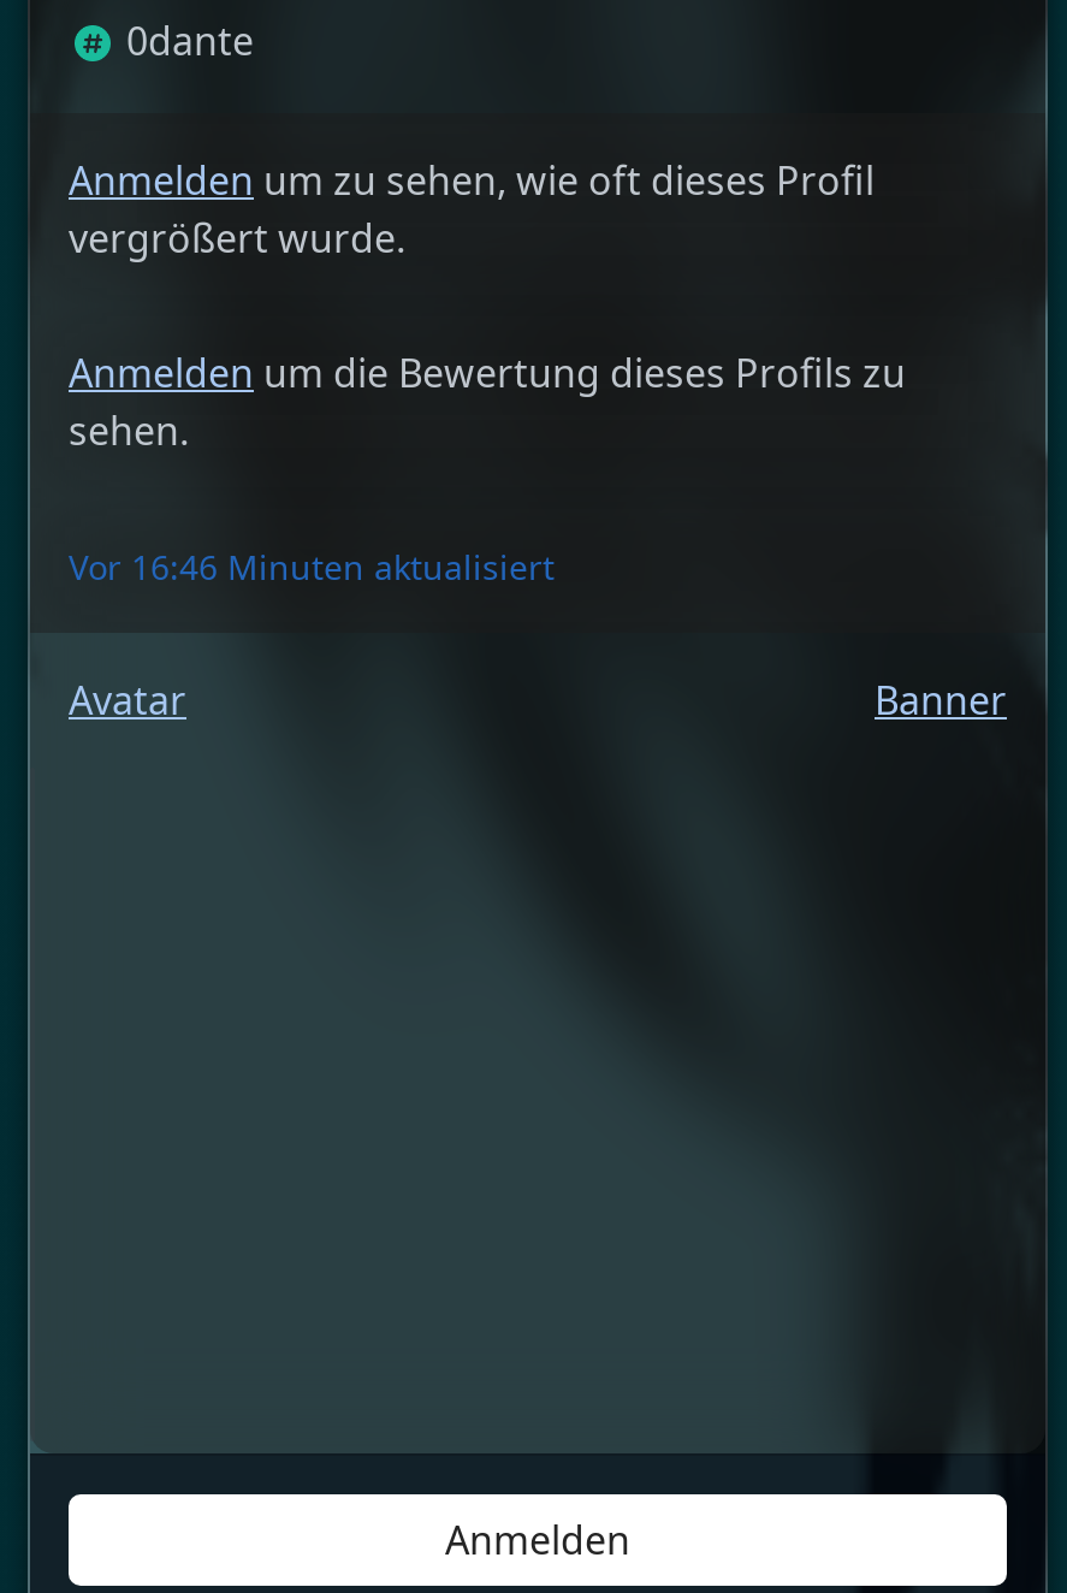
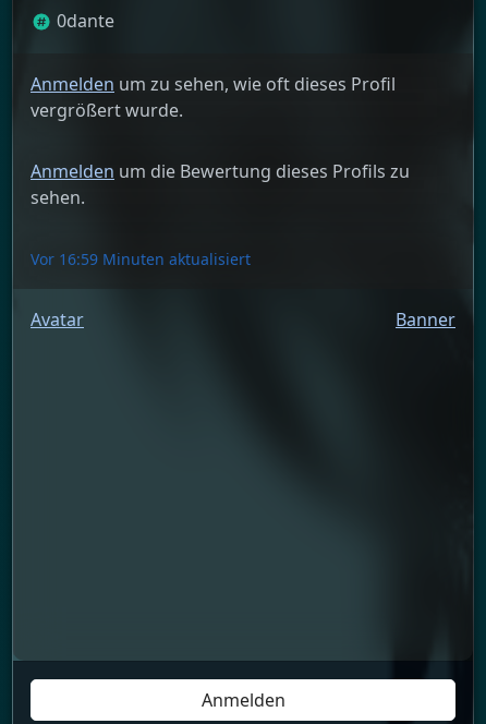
[69,544,555,590] Vor 16:46 Minuten aktualisiert -> [31,249,251,269] Vor 16:59 Minuten aktualisiert

